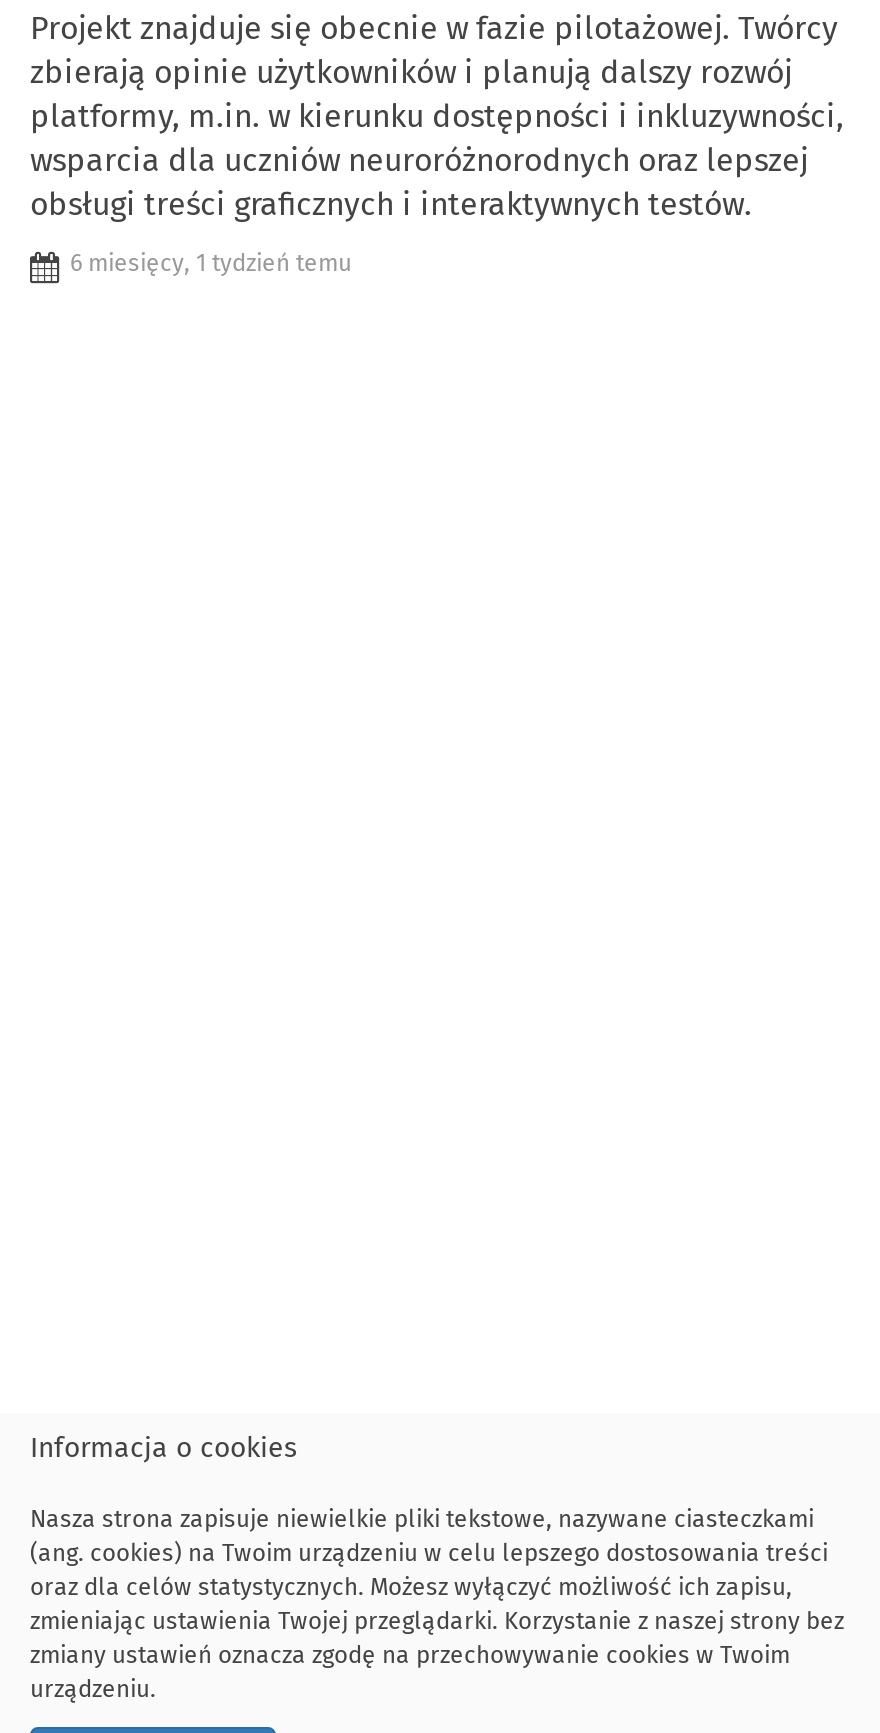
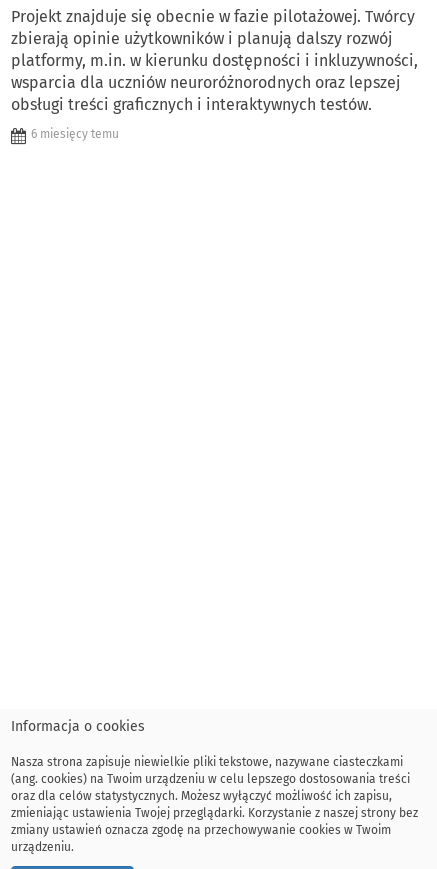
[70,249,352,277] 6 miesięcy, 1 tydzień temu -> [31,127,119,141] 6 miesięcy temu

